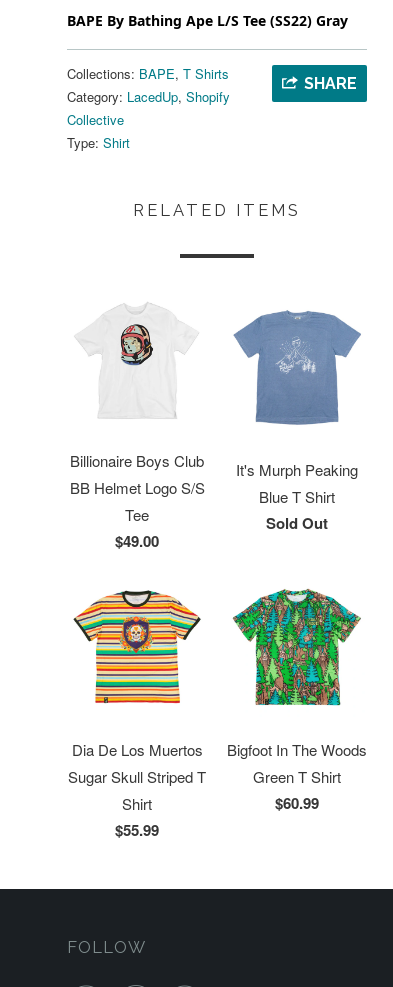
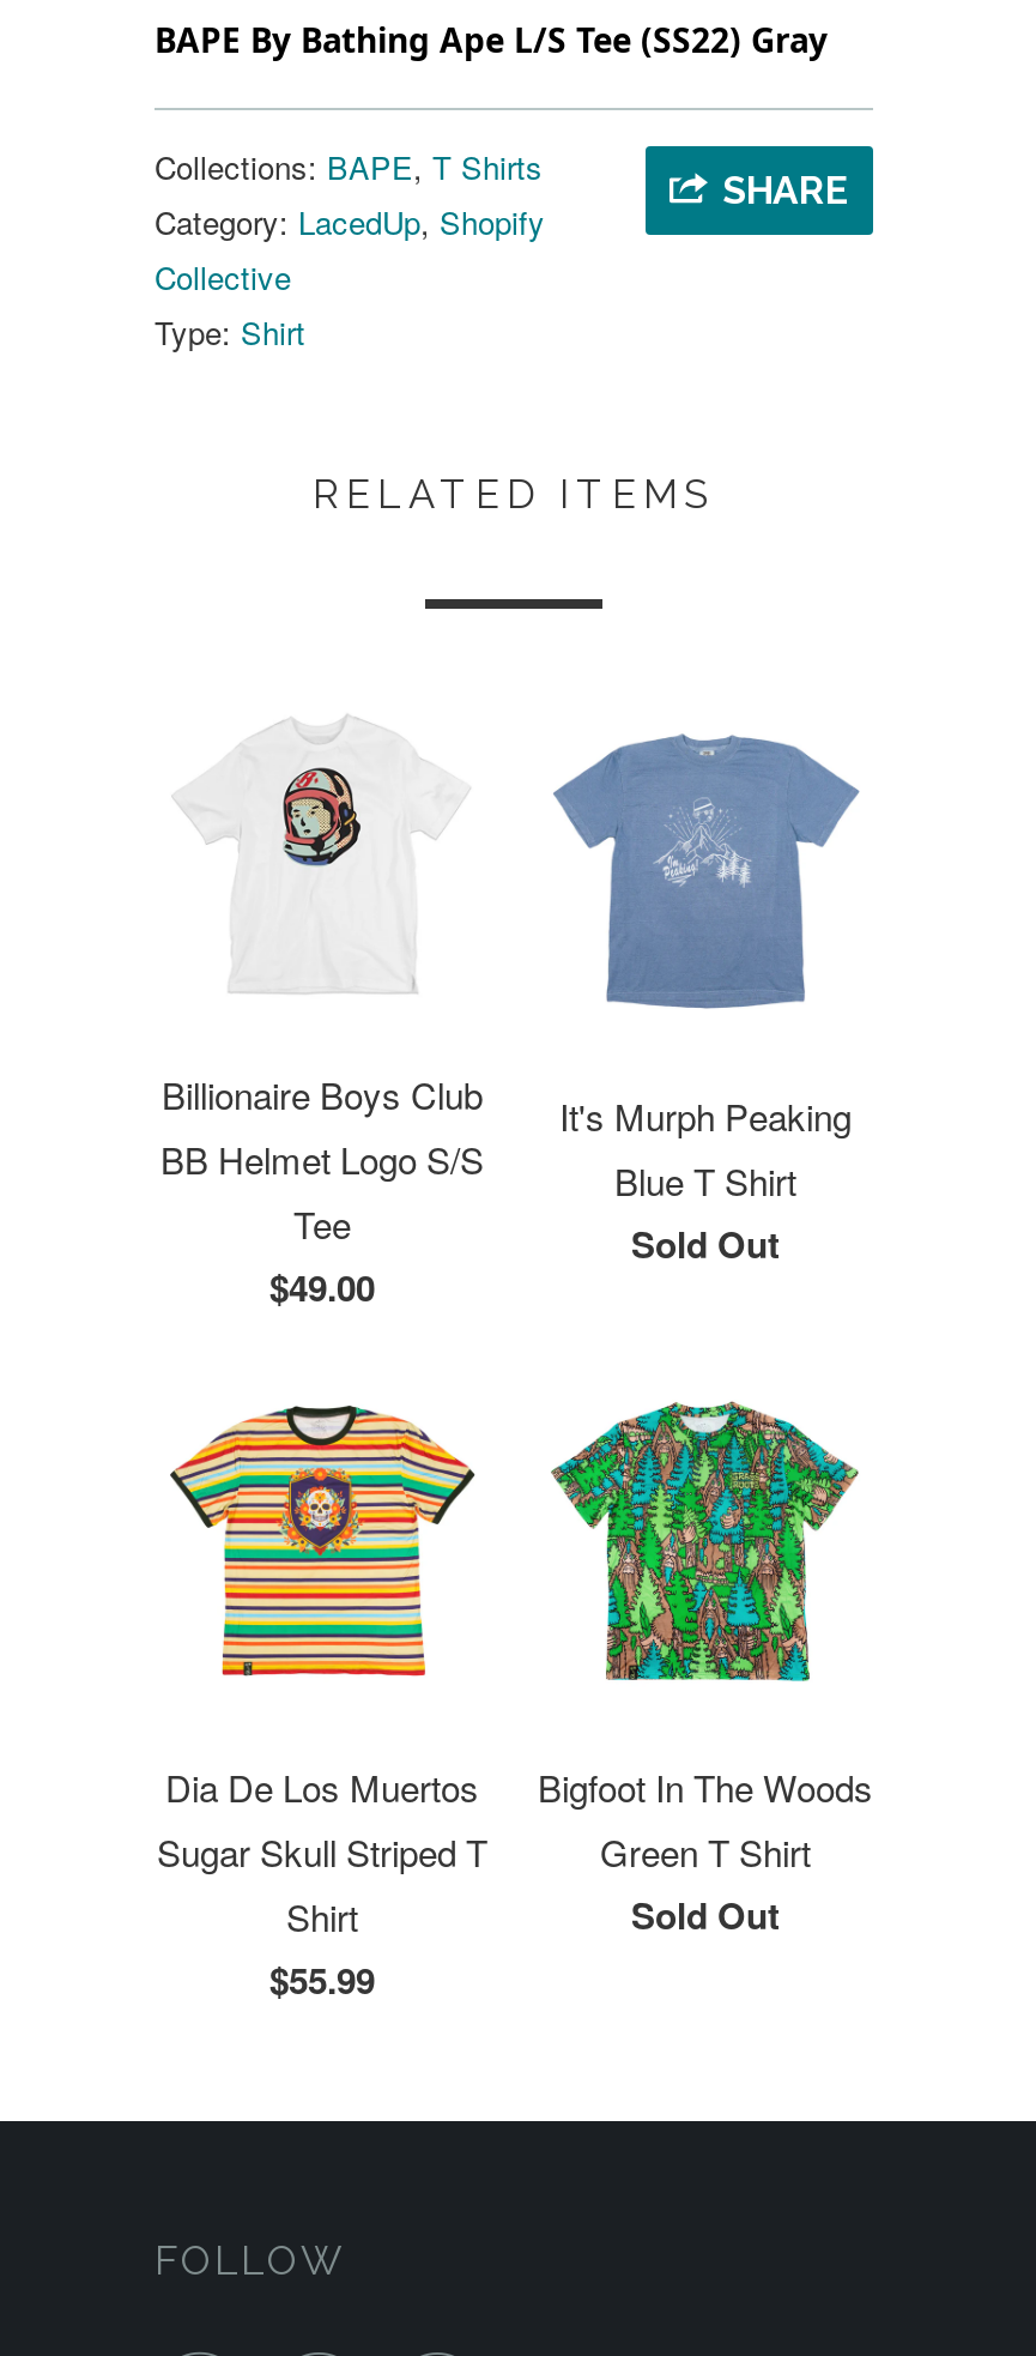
[275,792,319,814] $60.99 -> [631,1888,780,1941] Sold Out

